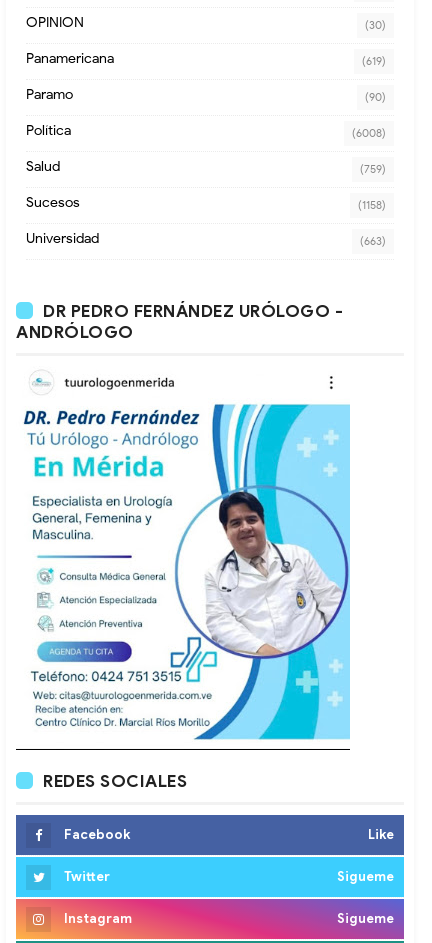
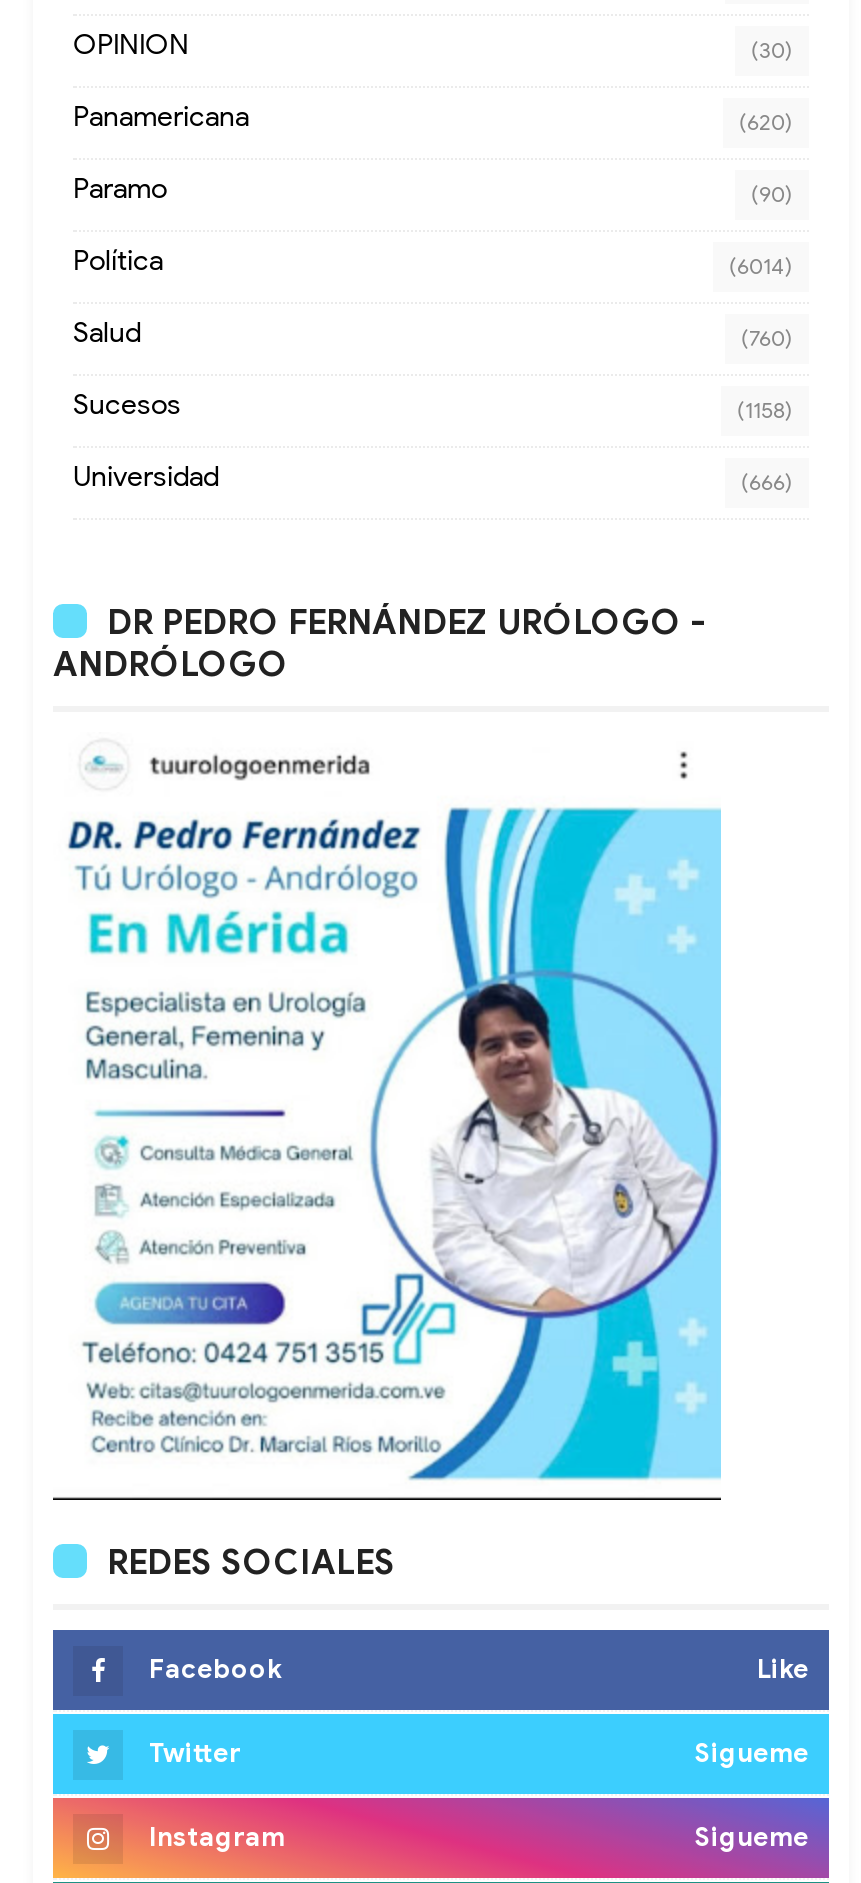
[362,54,386,68] (619) -> [739,108,793,136] (620)
[352,126,386,140] (6008) -> [729,252,793,280] (6014)
[360,162,386,176] (759) -> [741,324,793,352] (760)
[360,234,386,248] (663) -> [741,468,793,496] (666)

